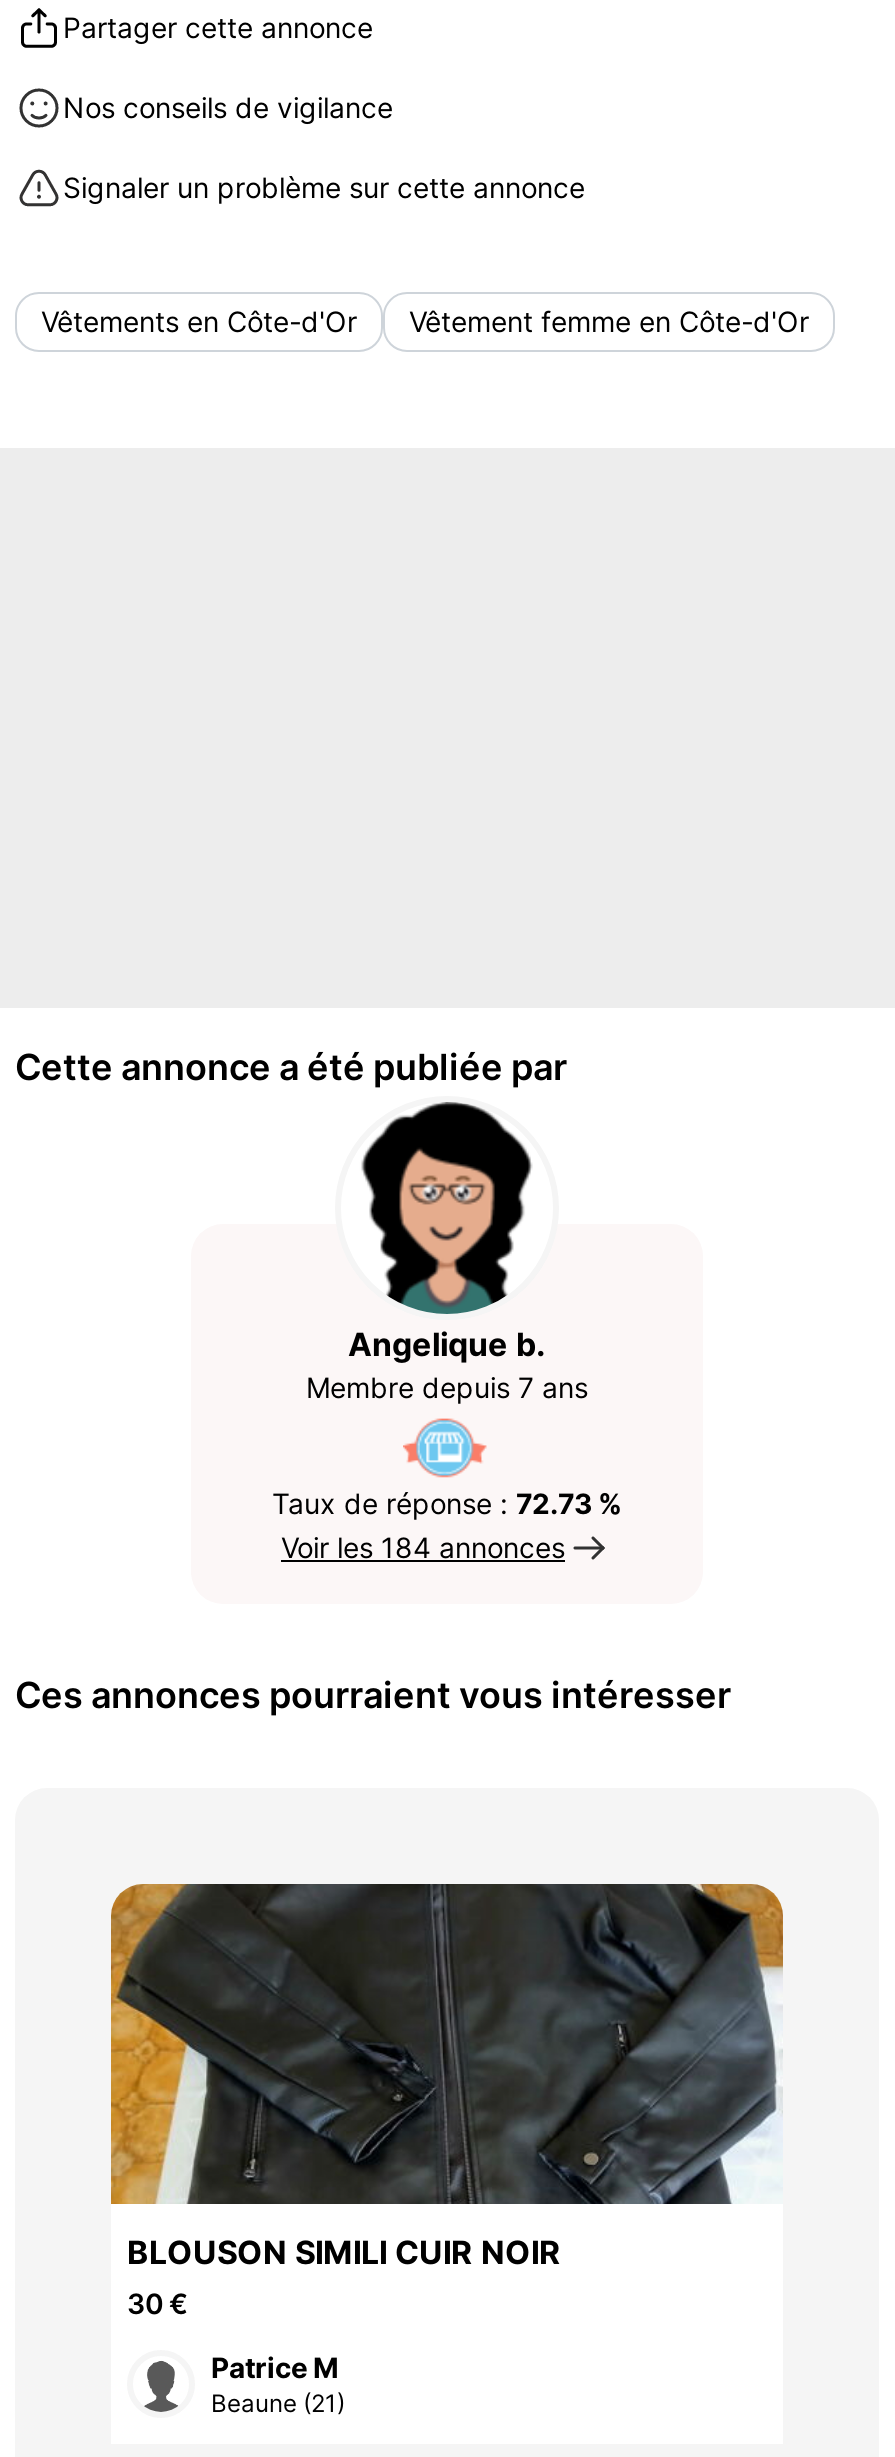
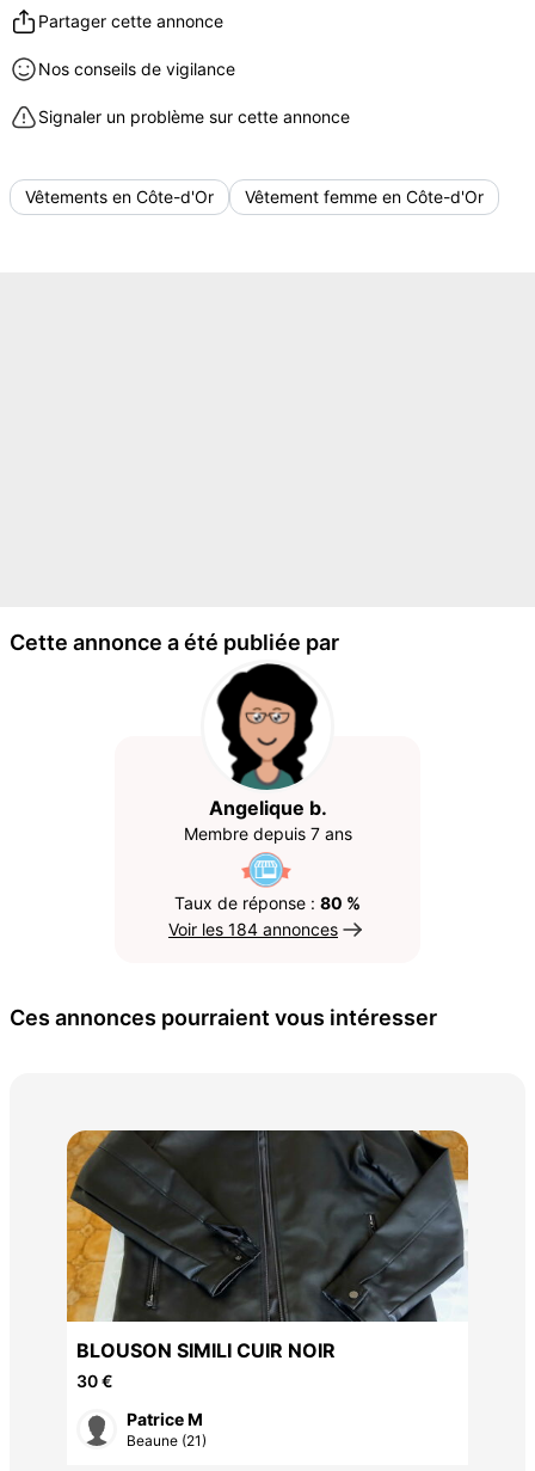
[272,1486,622,1520] Taux de réponse : 72.73 % -> [174,893,361,913] Taux de réponse : 80 %

